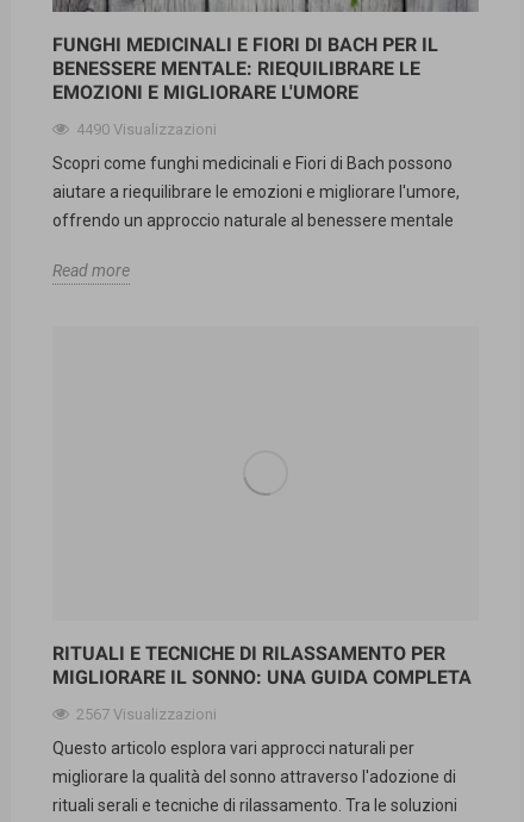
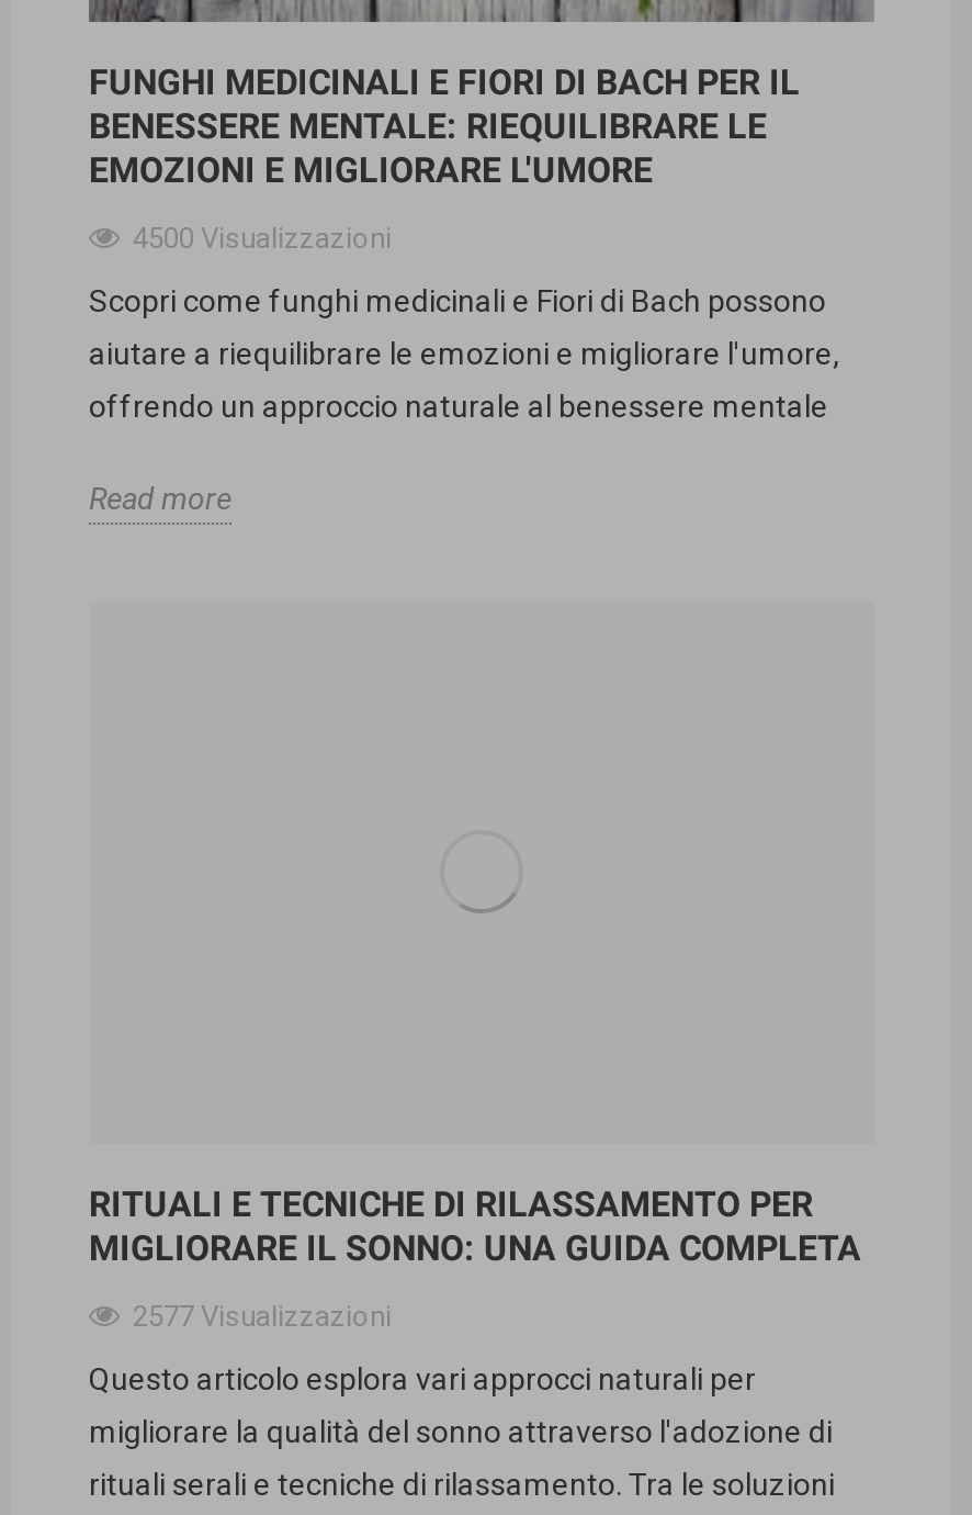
[76,120,217,138] 4490 Visualizzazioni -> [133,221,392,254] 4500 Visualizzazioni
[76,706,217,724] 2567 Visualizzazioni -> [133,1301,392,1334] 2577 Visualizzazioni

